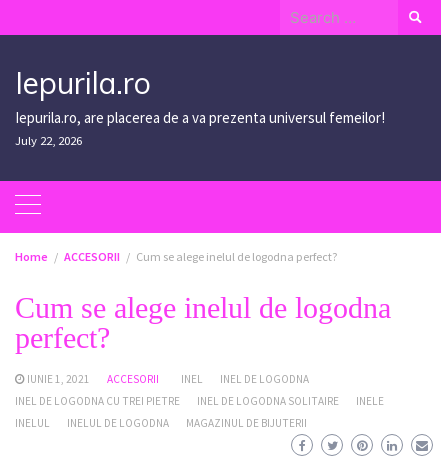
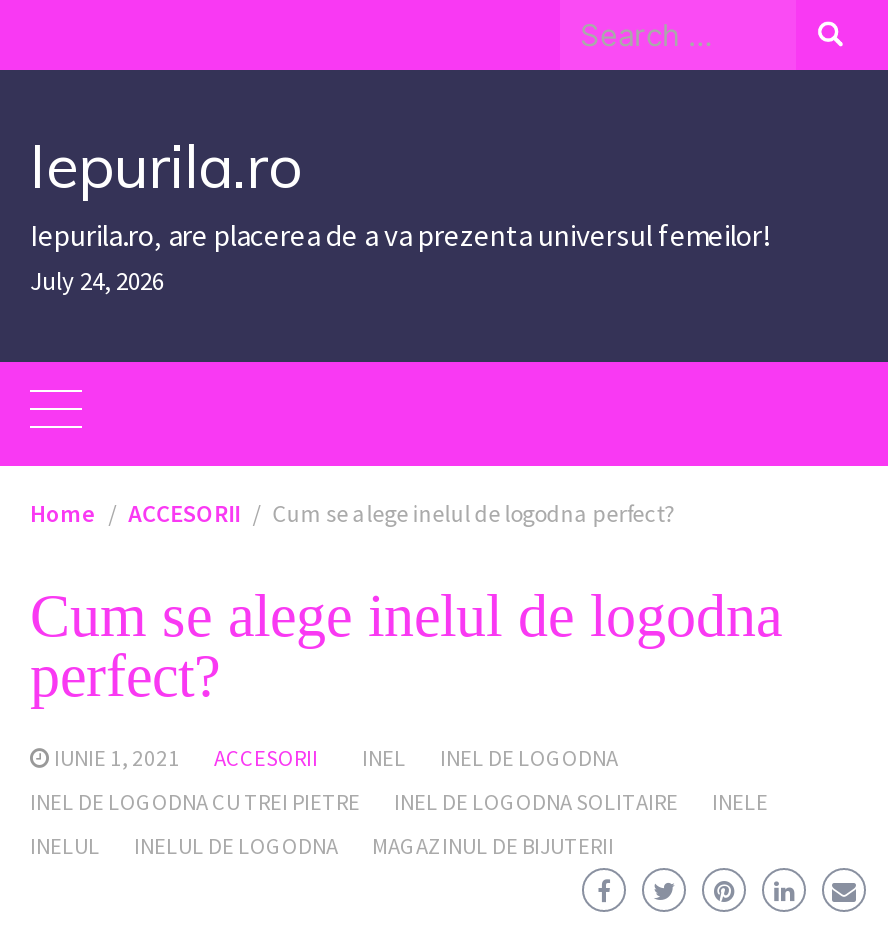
[15,132,82,148] July 22, 2026 -> [30,264,164,296] July 24, 2026

